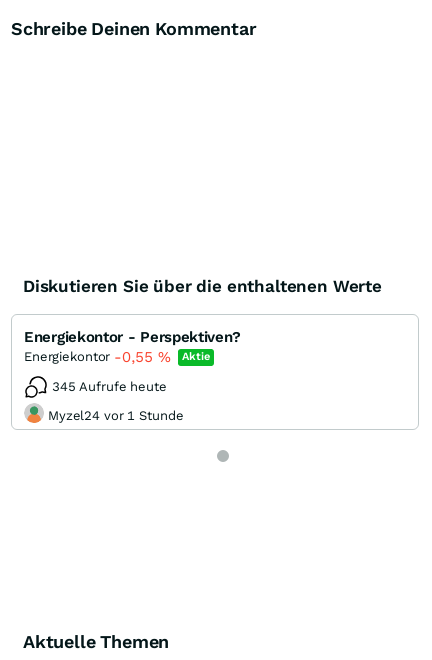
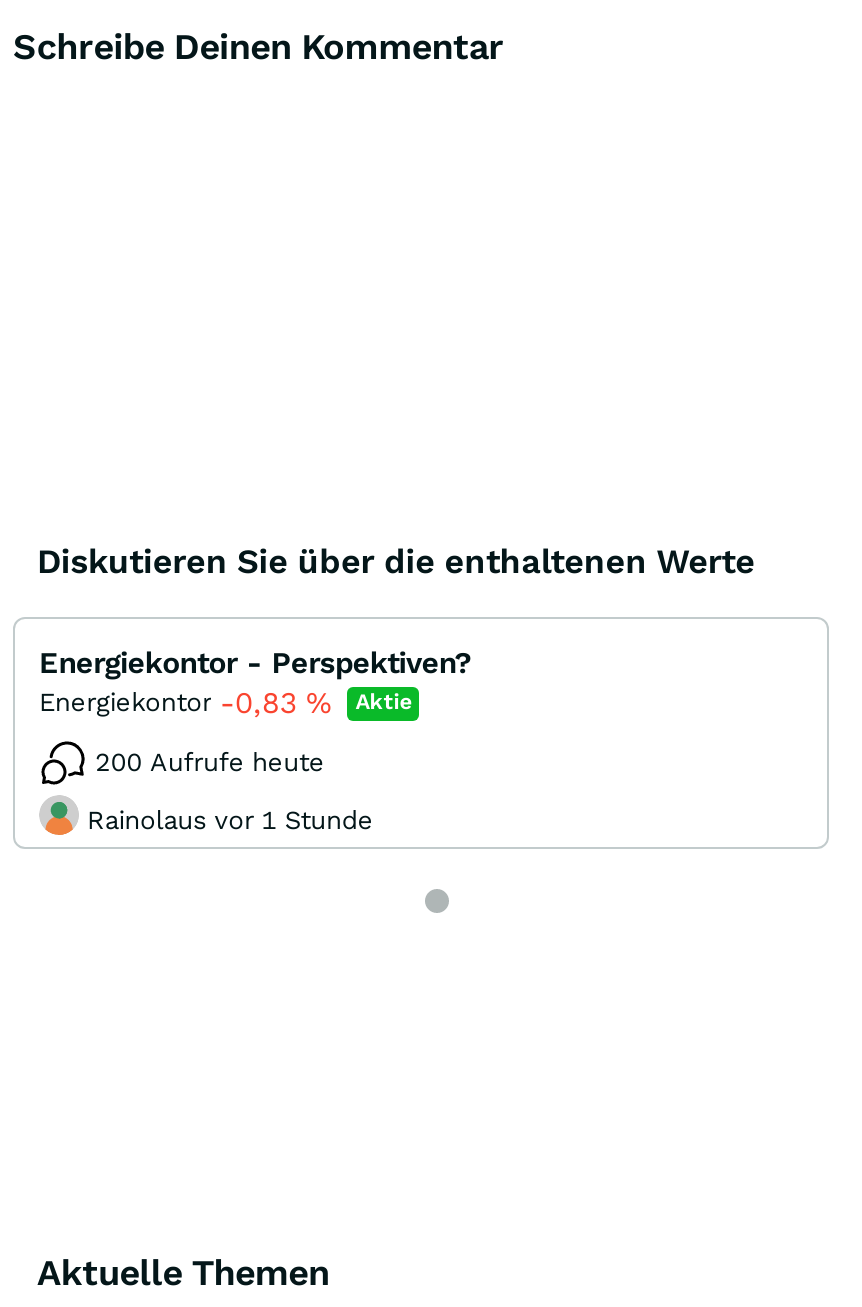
[24,348,170,366] Energiekontor -0,55% -> [39,685,331,721] Energiekontor -0,83%
[52,379,167,394] 345 Aufrufe heute -> [95,747,325,777] 200 Aufrufe heute
[48,407,183,422] Myzel24 vor 1 Stunde -> [87,804,373,834] Rainolaus vor 1 Stunde

